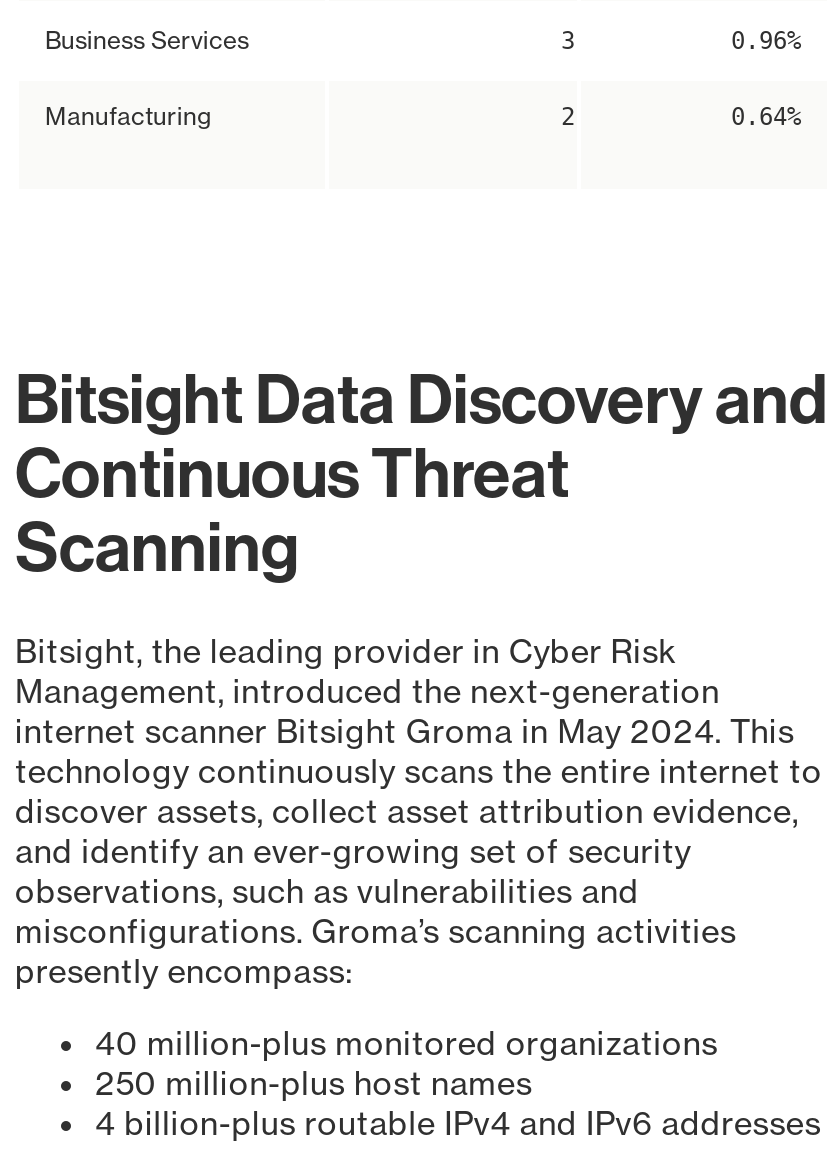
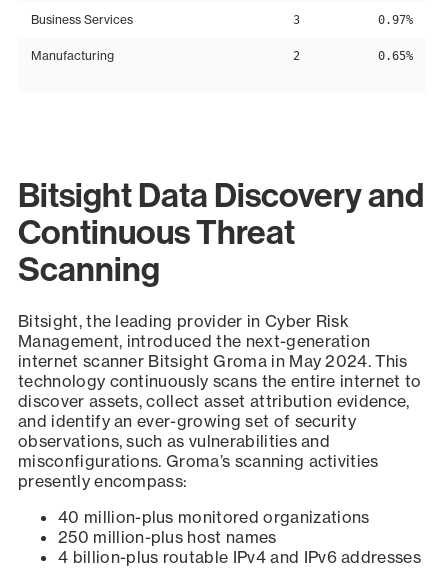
[731,28,801,56] 0.96% -> [378,13,413,27] 0.97%
[731,104,801,132] 0.64% -> [378,49,413,63] 0.65%

